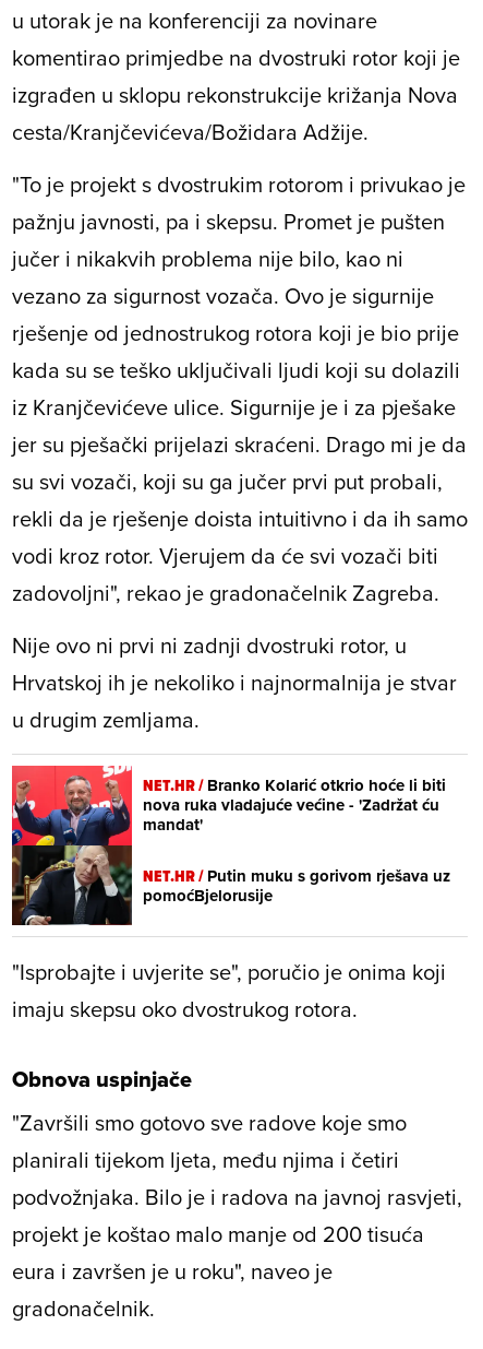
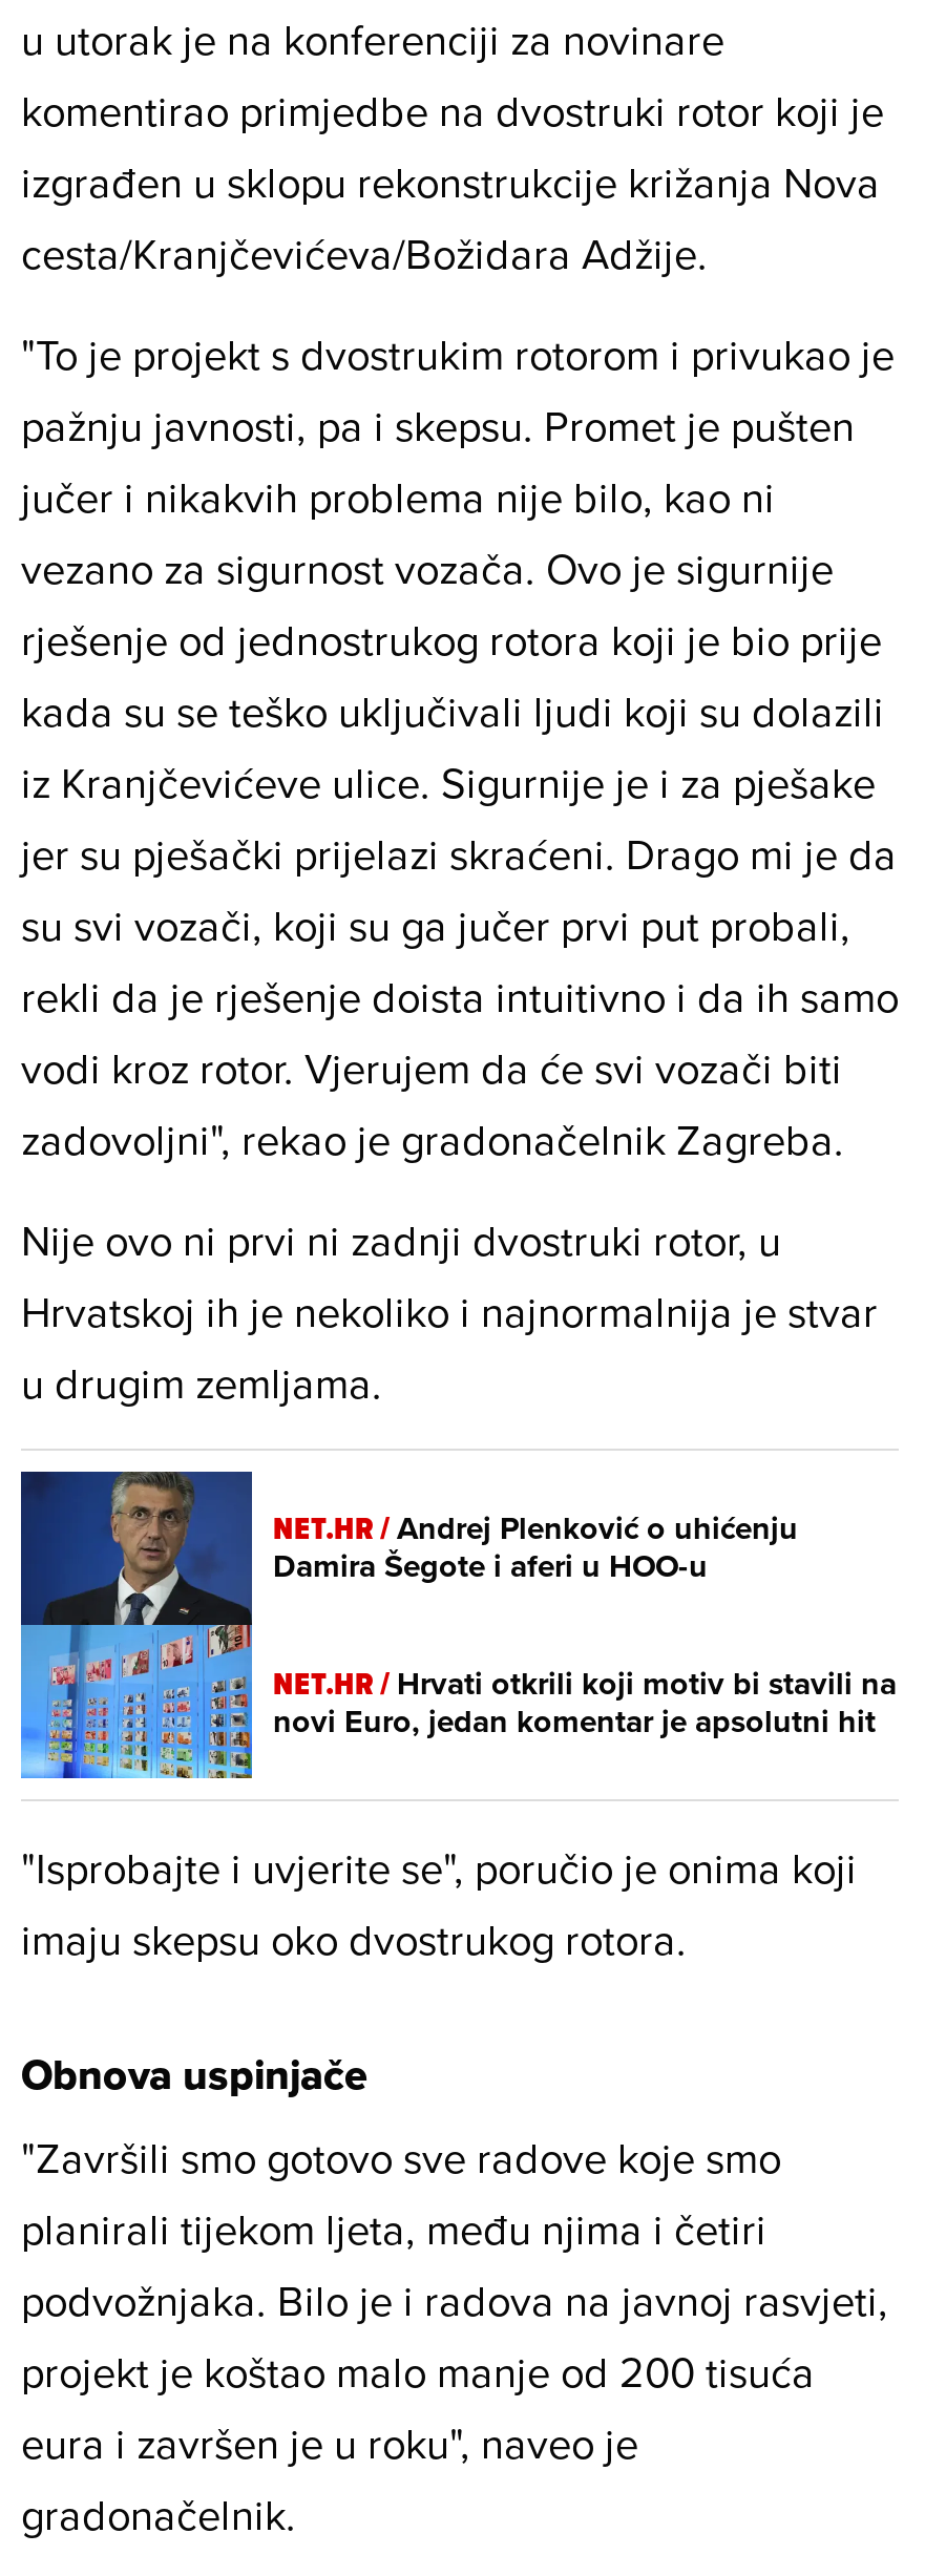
[11,765,446,926] [image] | NET.HR / Branko Kolarić otkrio hoće li biti | nova ruka vladajuće većine - 'Zadržat ću | mandat' -> [19,1470,798,1780] [image] | NET.HR /Andrej Plenković o uhićenju | Damira Šegote i aferi u HOO-u
[143,864,450,907] NET.HR / Putin muku s gorivom rješava uz | pomoćBjelorusije -> [273,1660,897,1744] NET.HR / Hrvati otkrili koji motiv bi stavili na | novi Euro, jedan komentar je apsolutni hit

